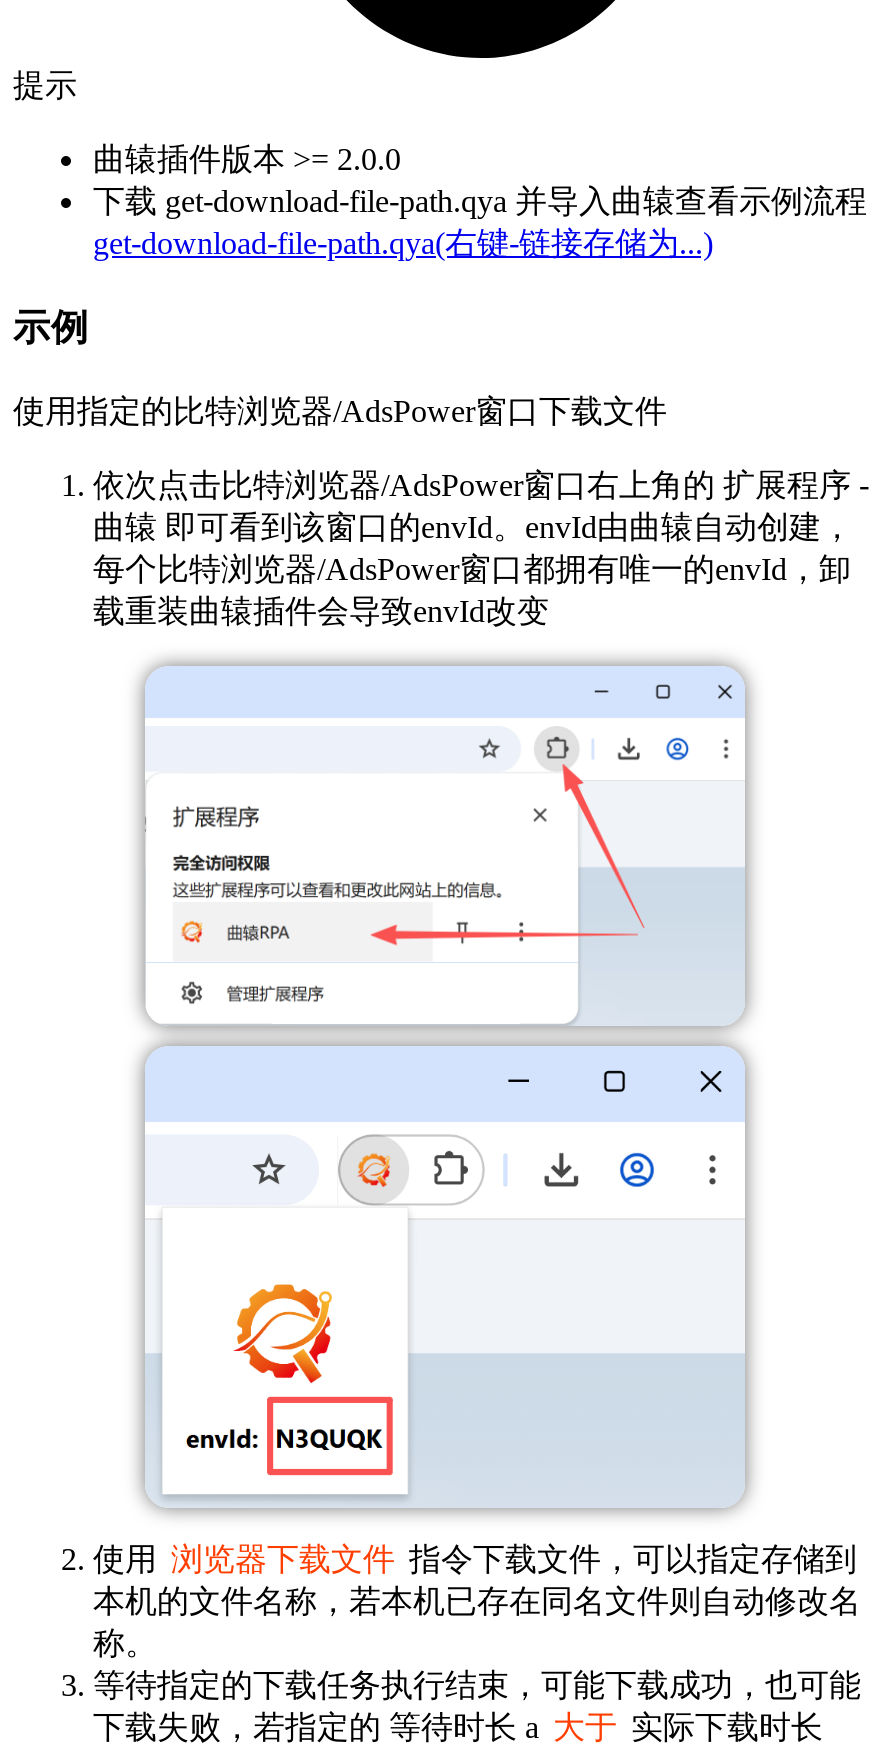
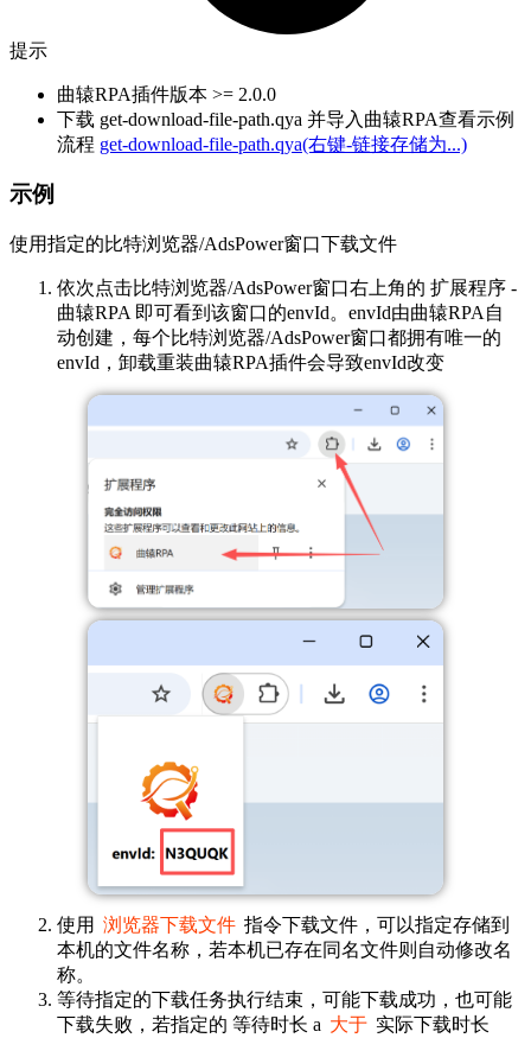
[93,141,867,259] 曲辕插件版本 >= 2.0.0 | 下载 get-download-file-path.qya 并导入曲辕查看示例流程 | get-download-file-path.qya(右键-链接存储为...) -> [57,84,514,154] 曲辕RPA插件版本 >= 2.0.0 | 下载 get-download-file-path.qya 并导入曲辕RPA查看示例 | 流程get-download-file-path.qya(右键-链接存储为...)
[93,510,853,628] 曲辕 即可看到该窗口的envId。envId由曲辕自动创建， | 每个比特浏览器/AdsPower窗口都拥有唯一的envId，卸 | 载重装曲辕插件会导致envId改变 -> [57,303,504,372] 曲辕RPA 即可看到该窗口的envId。envId由曲辕RPA自 | 动创建，每个比特浏览器/AdsPower窗口都拥有唯一的 | envId，卸载重装曲辕RPA插件会导致envId改变

